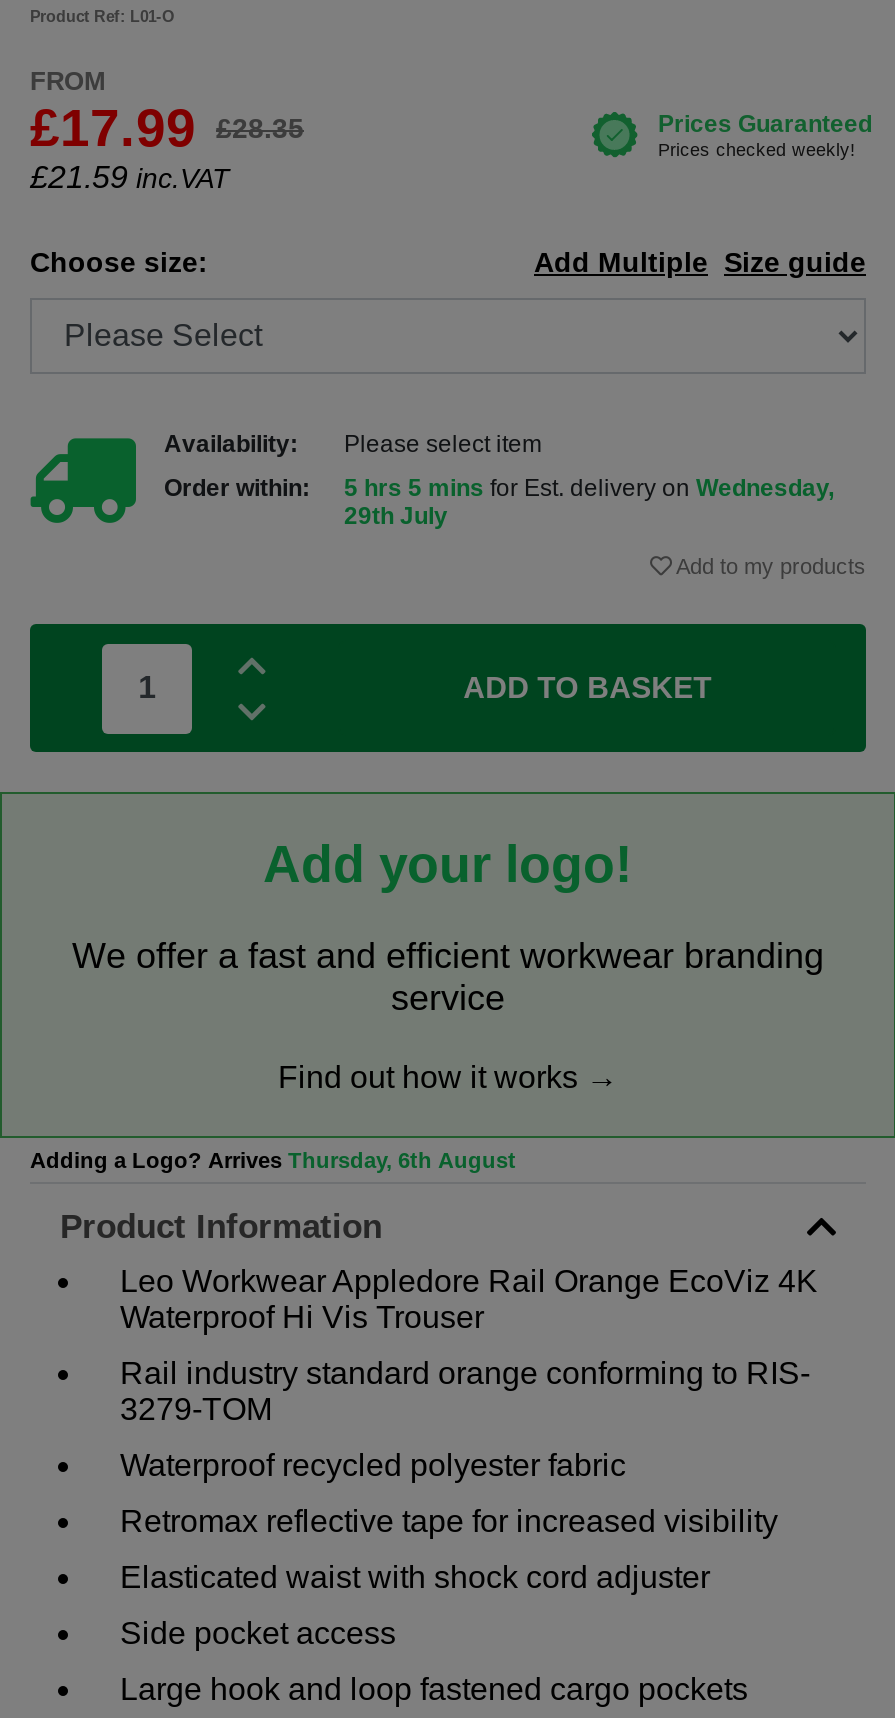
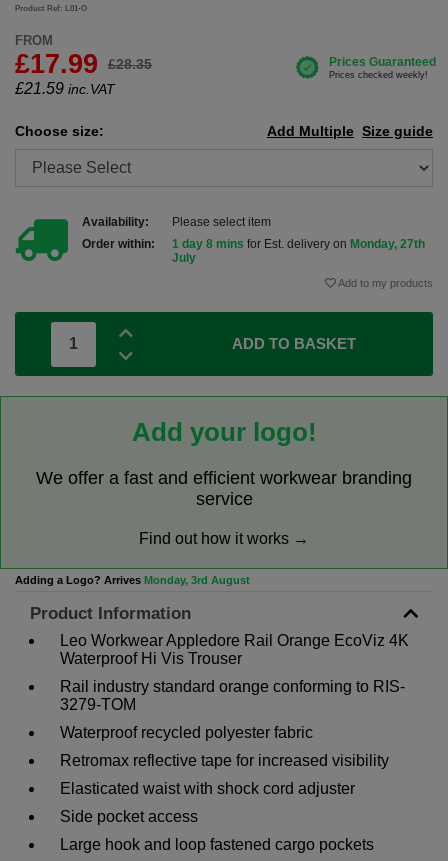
[344,475,834,531] 5 hrs 5 mins for Est. delivery on Wednesday, | 29th July -> [172,237,425,265] 1 day 8 mins for Est. delivery on Monday, 27th | July
[30,1149,516,1173] Adding a Logo? Arrives Thursday, 6th August -> [15,574,250,586] Adding a Logo? Arrives Monday, 3rd August

